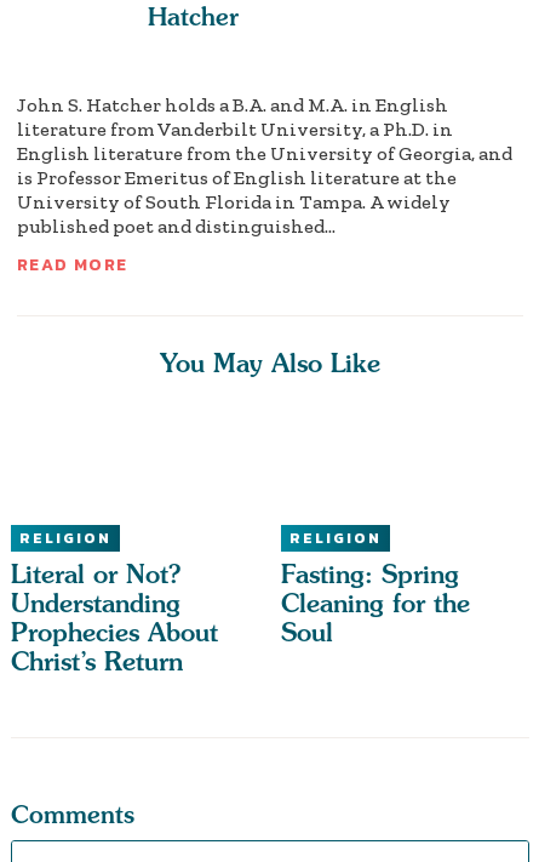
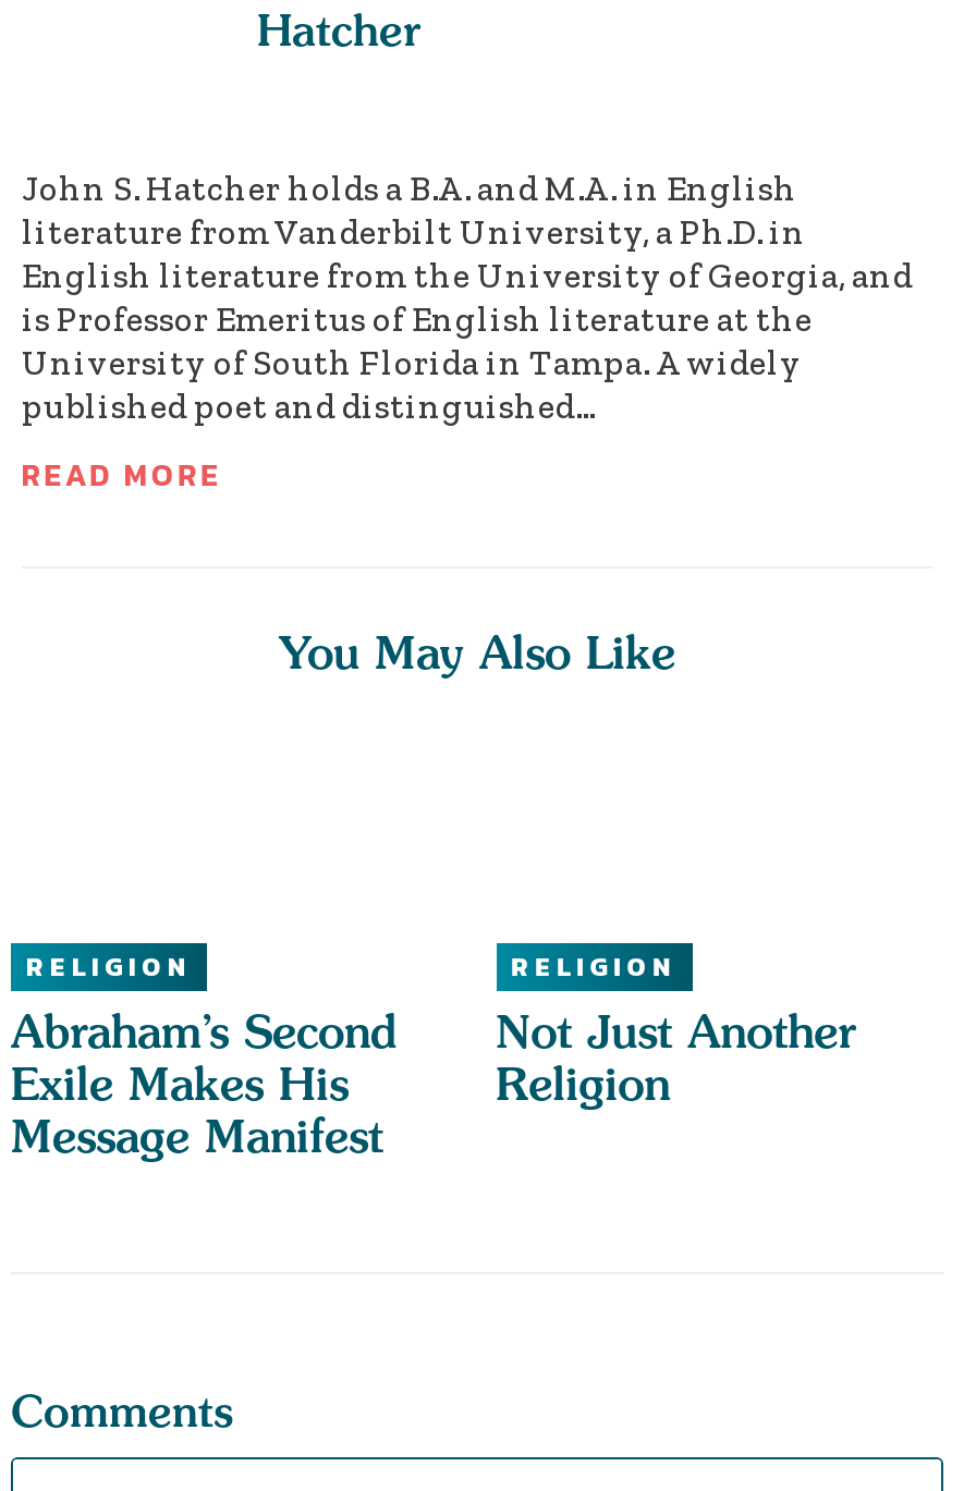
[11,559,218,677] Literal or Not? | Understanding | Prophecies About | Christ’s Return -> [11,1005,396,1164] Abraham’s Second | Exile Makes His | Message Manifest
[281,559,469,648] Fasting: Spring | Cleaning for the | Soul -> [496,1005,855,1112] Not Just Another | Religion

